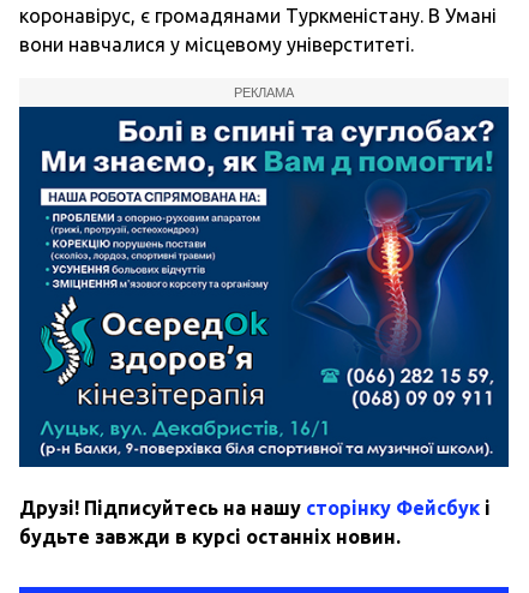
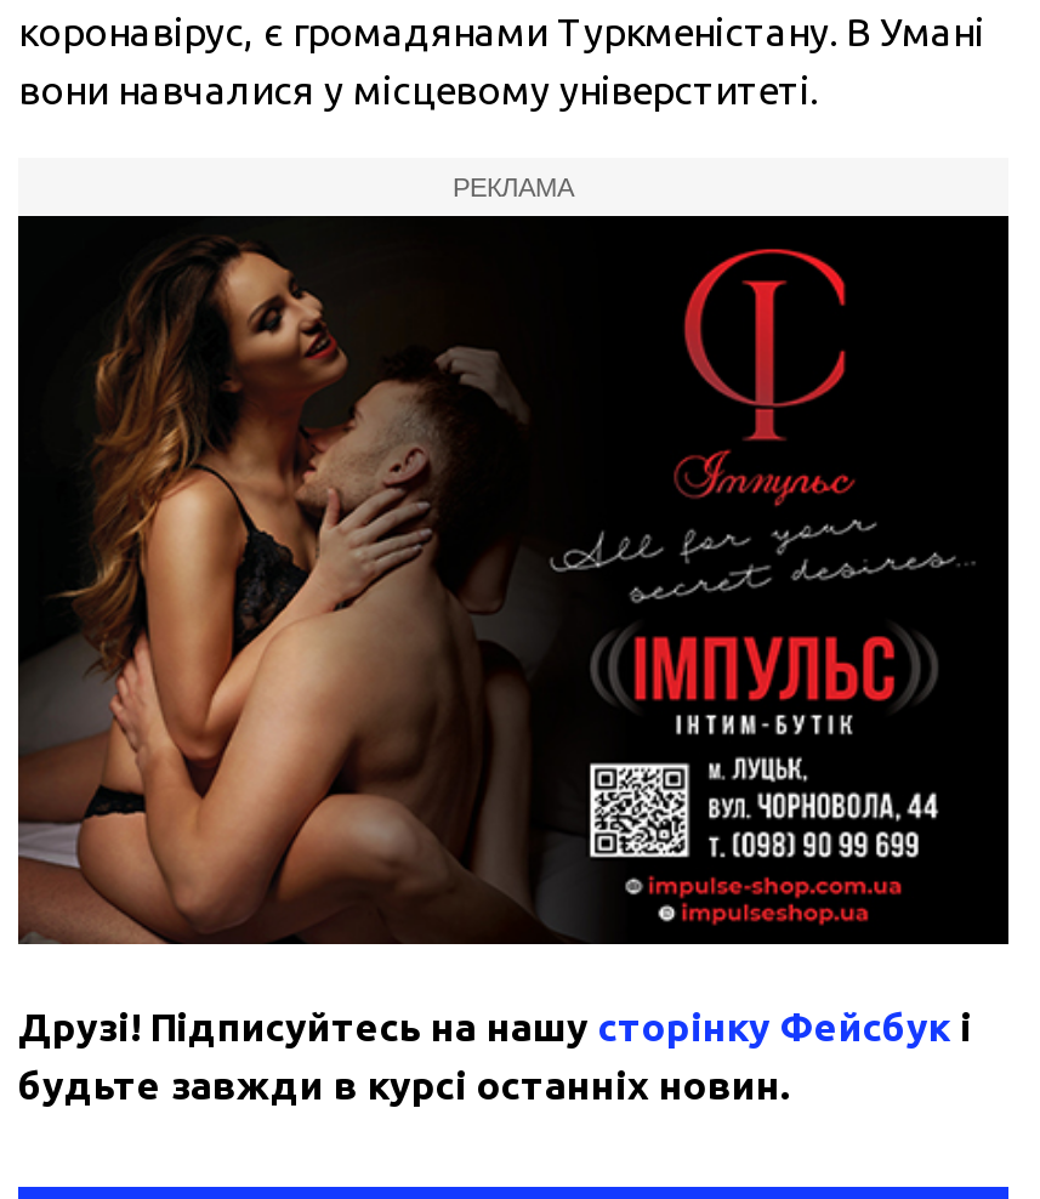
[19,106,510,468] [image] -> [16,214,1011,947] [image]

